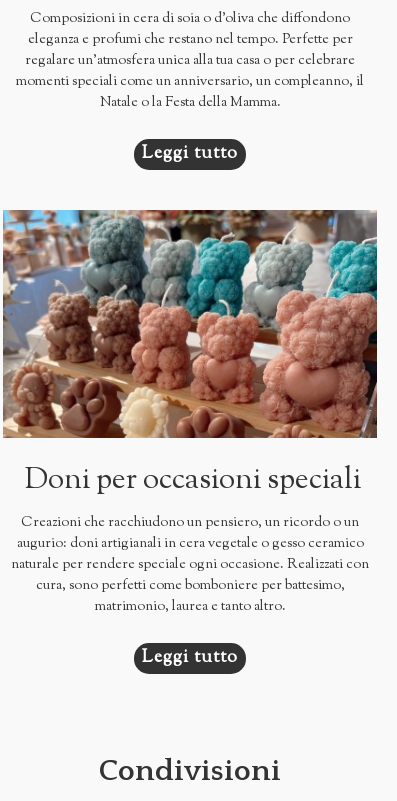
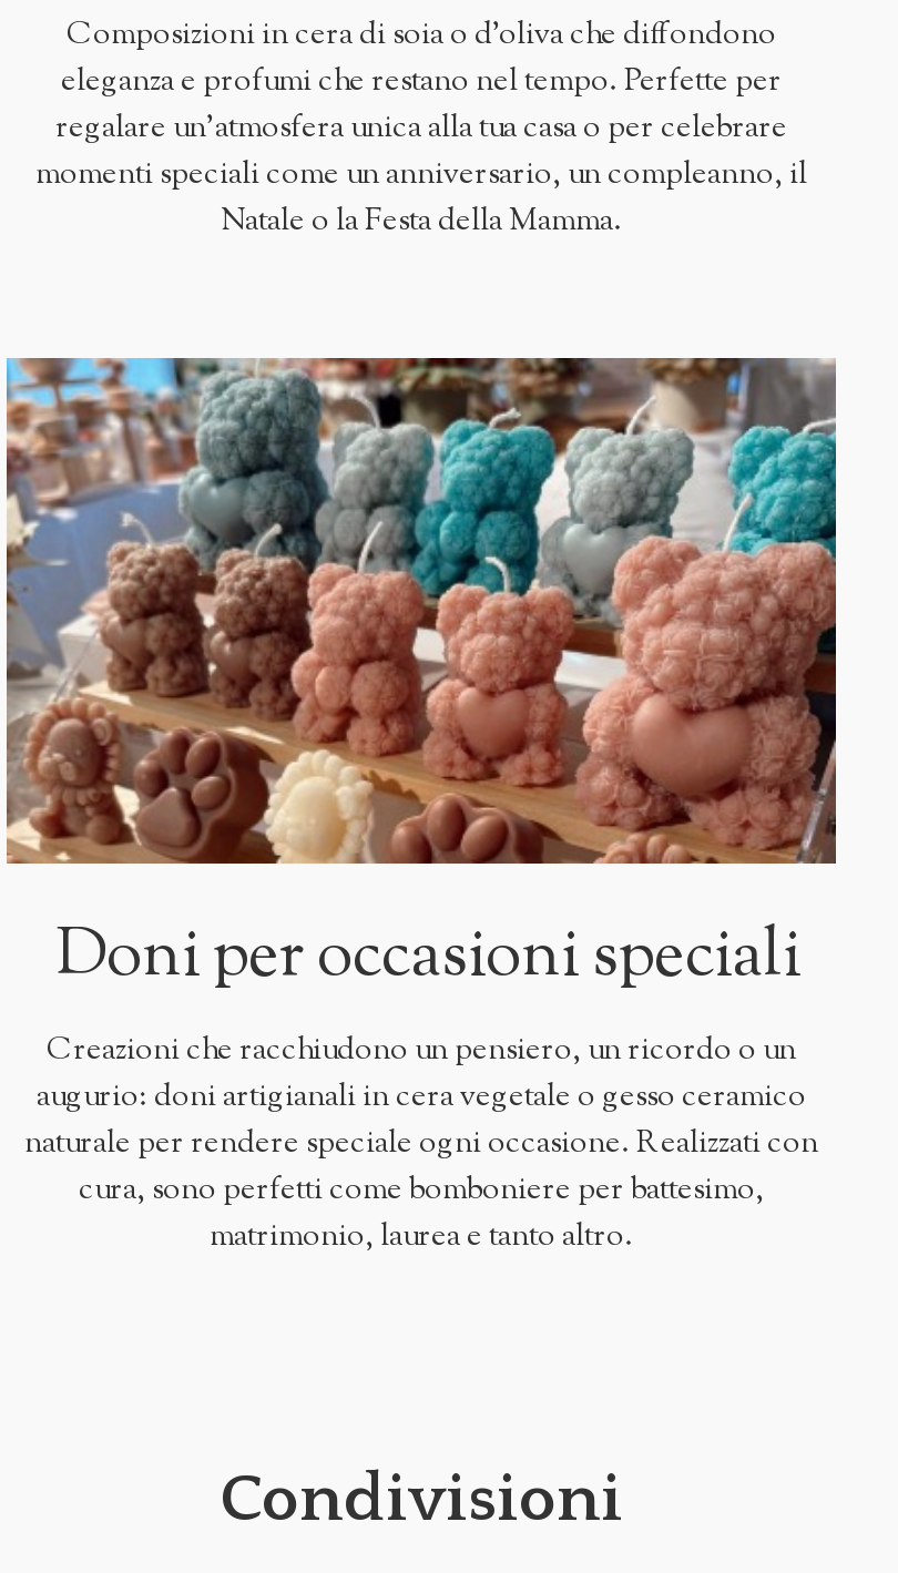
[142,141,238,167] Leggi tutto -> none
[142,645,238,671] Leggi tutto -> none

